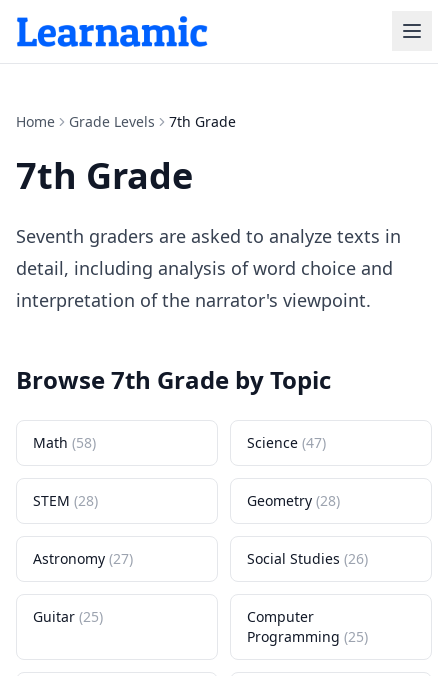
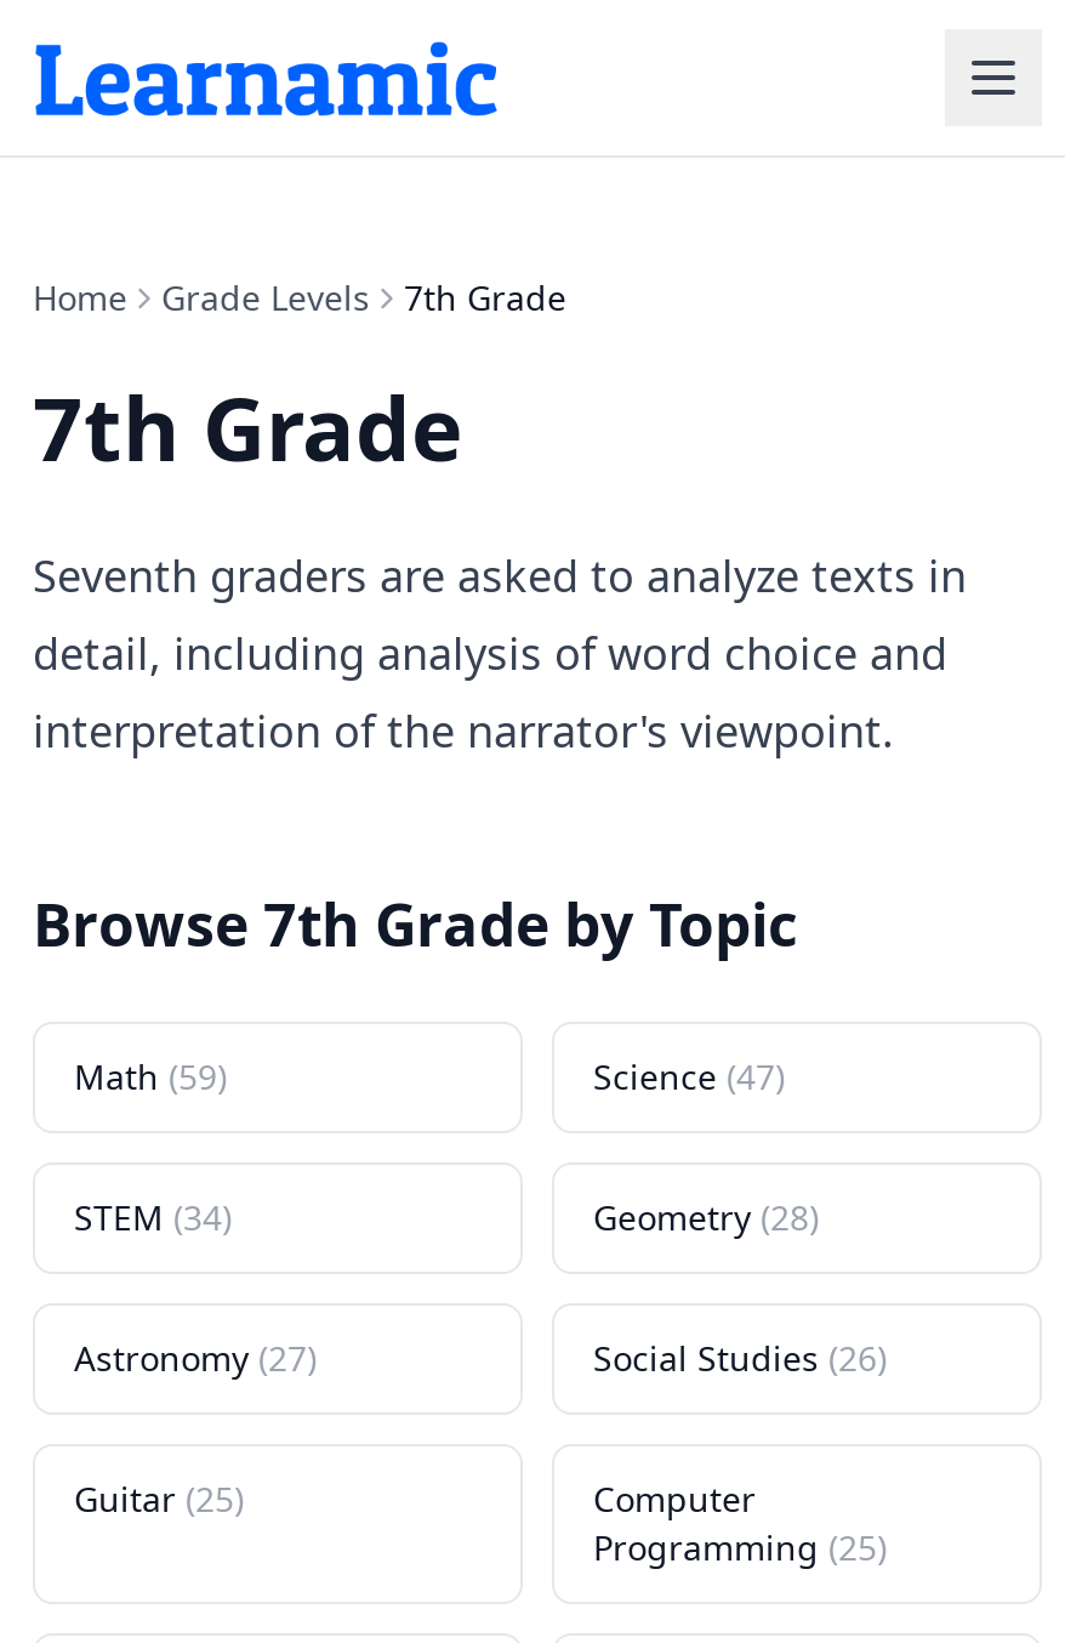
[33,433,96,452] Math (58) -> [74,1053,227,1099] Math (59)
[33,491,98,510] STEM (28) -> [74,1194,232,1240] STEM (34)

